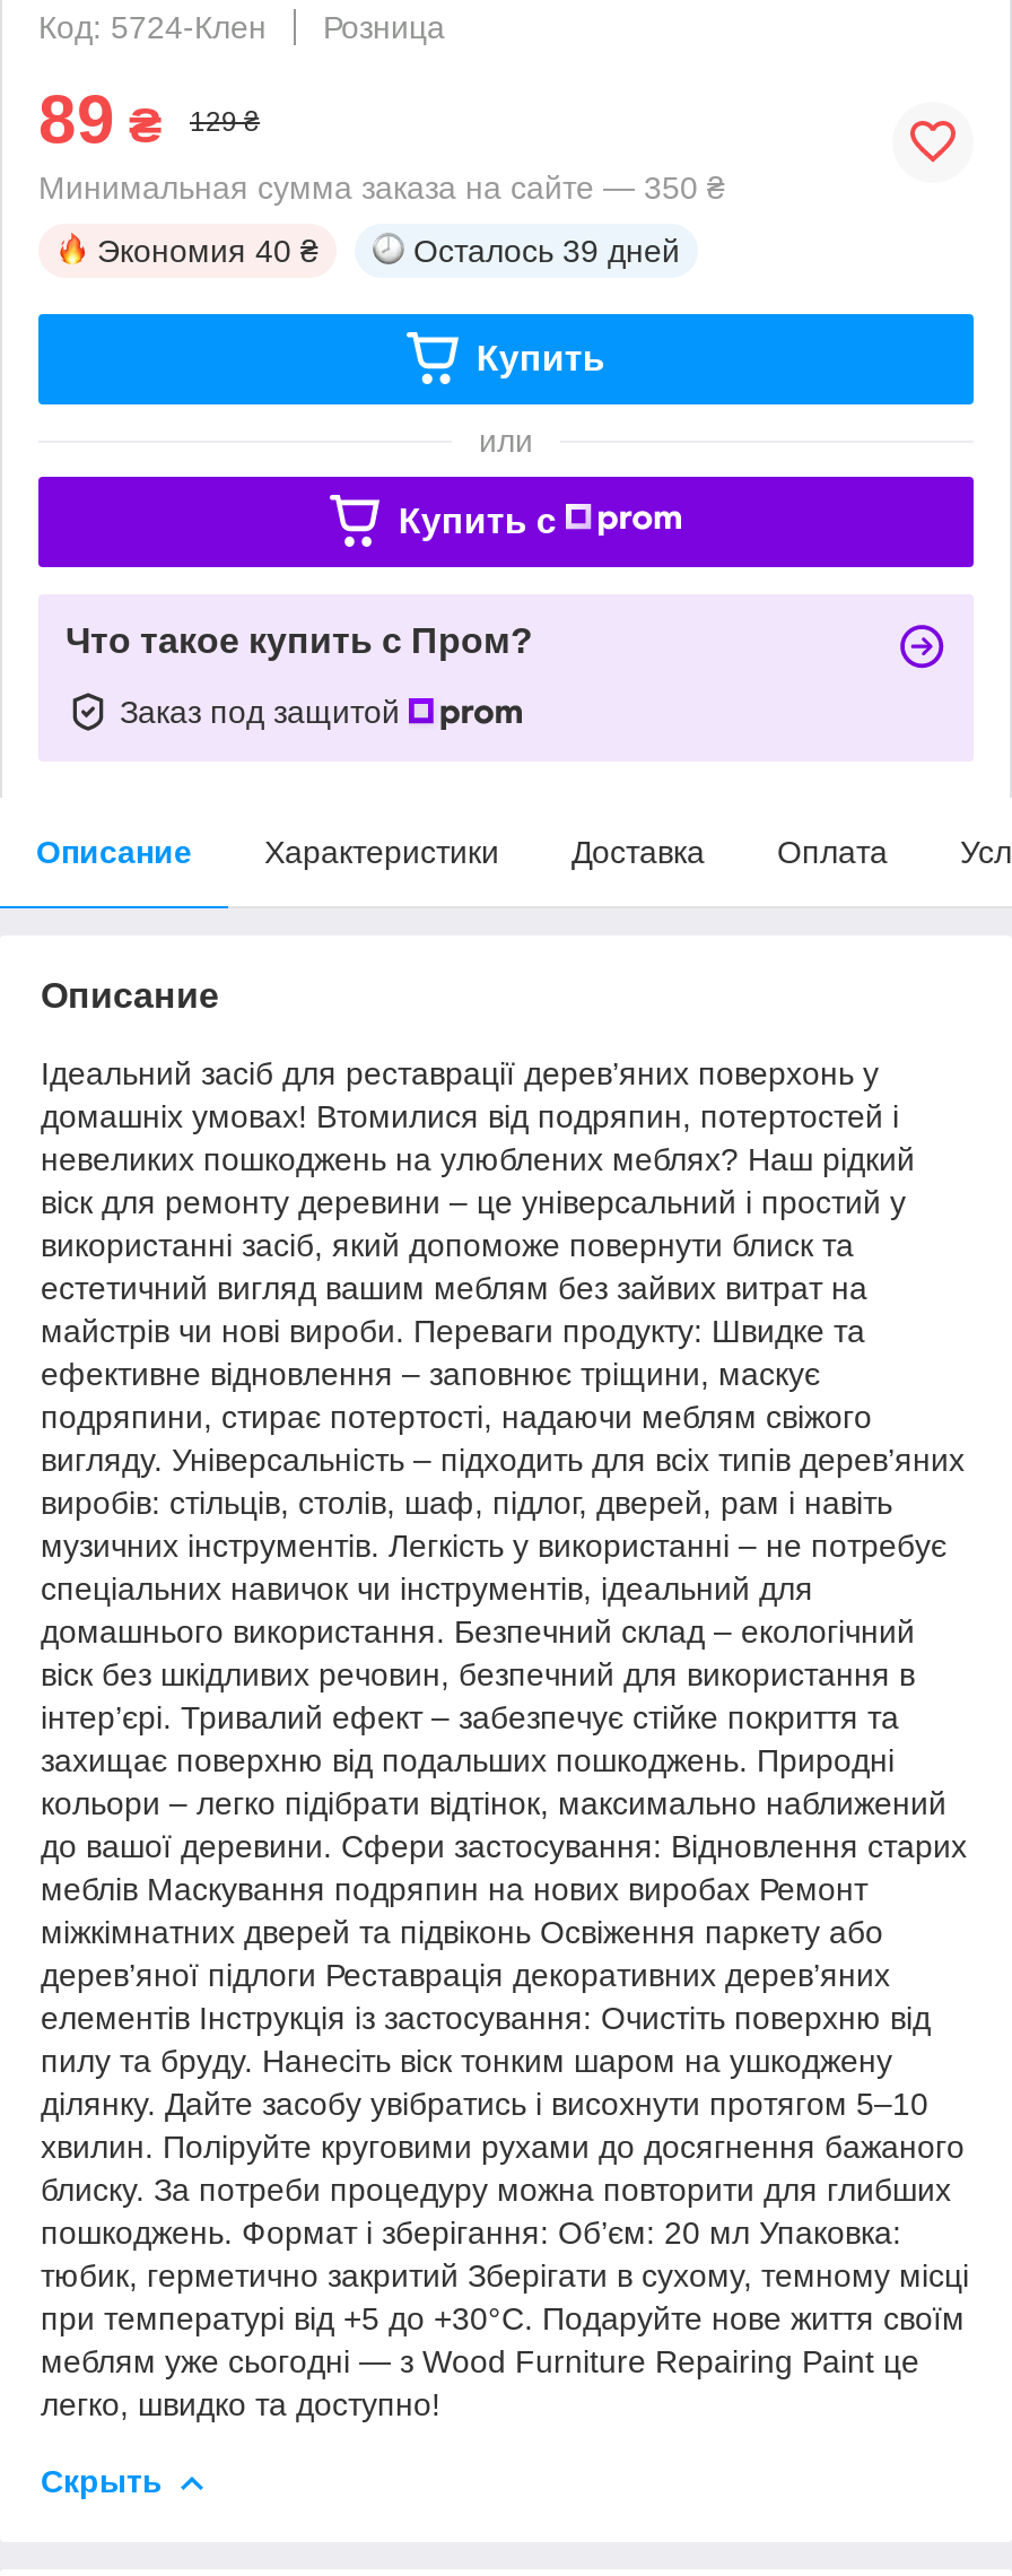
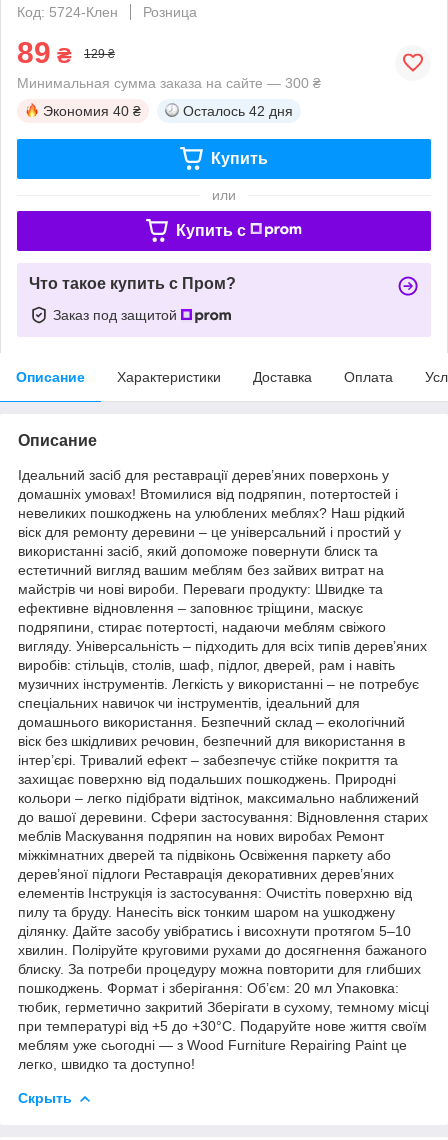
[38,169,725,205] Минимальная сумма заказа на сайте — 350 ₴ -> [17,75,321,91] Минимальная сумма заказа на сайте — 300 ₴
[413,232,680,268] Осталось 39 дней -> [183,103,293,119] Осталось 42 дня

